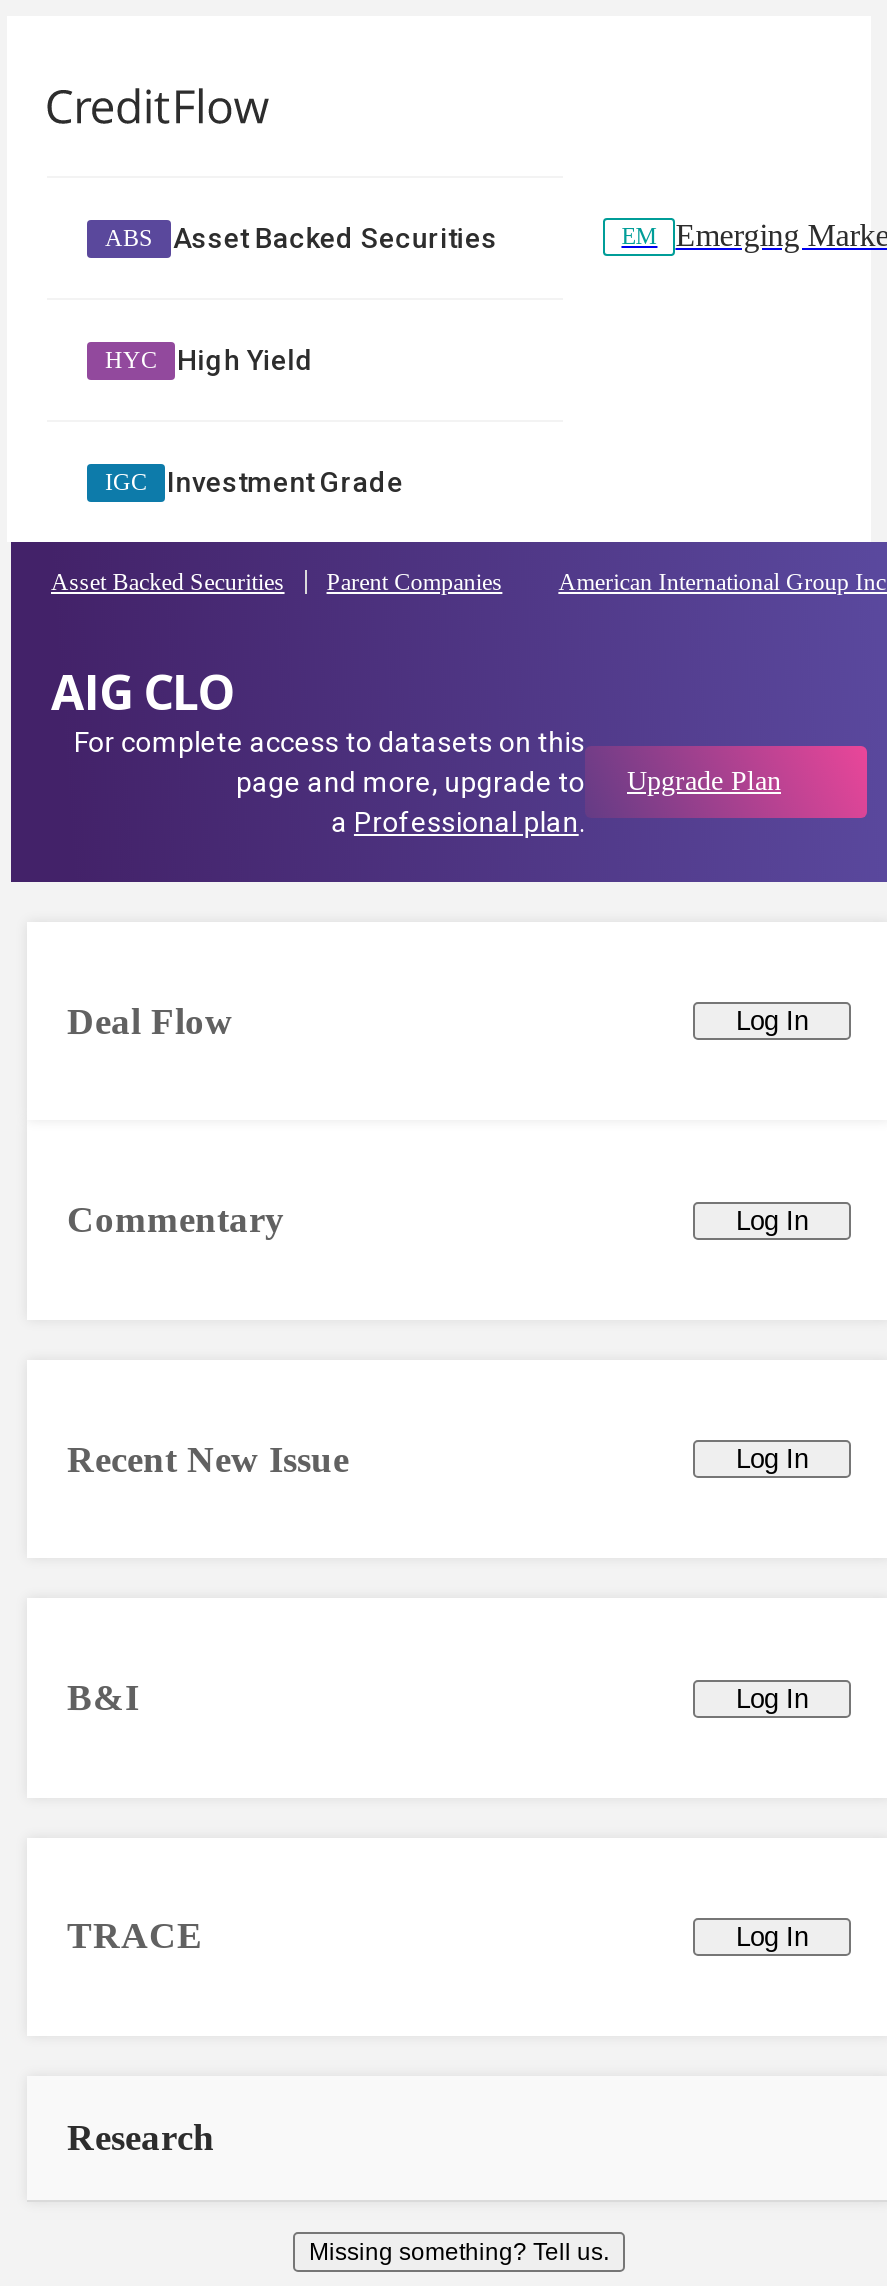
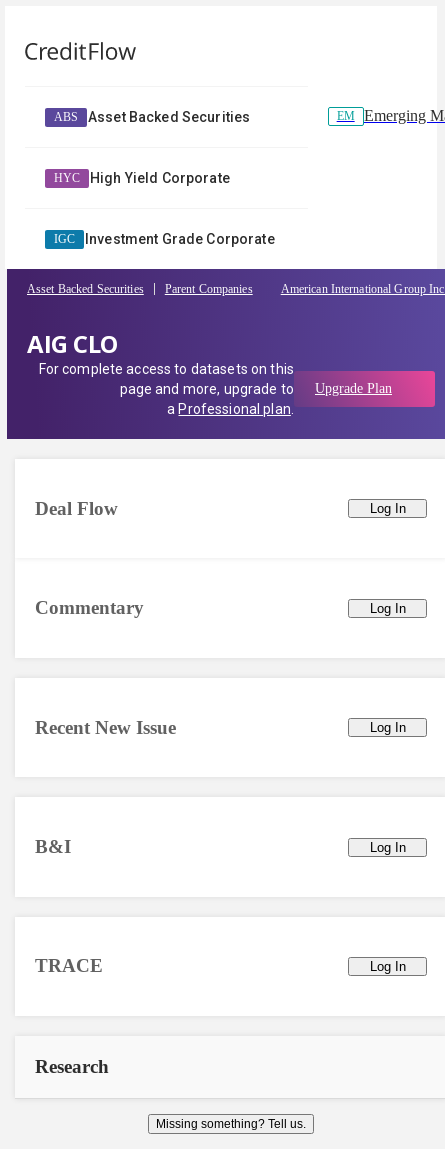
[177,344,314,376] High Yield -> [90,170,230,186] High Yield Corporate
[167,466,403,498] Investment Grade -> [85,231,275,247] Investment Grade Corporate

